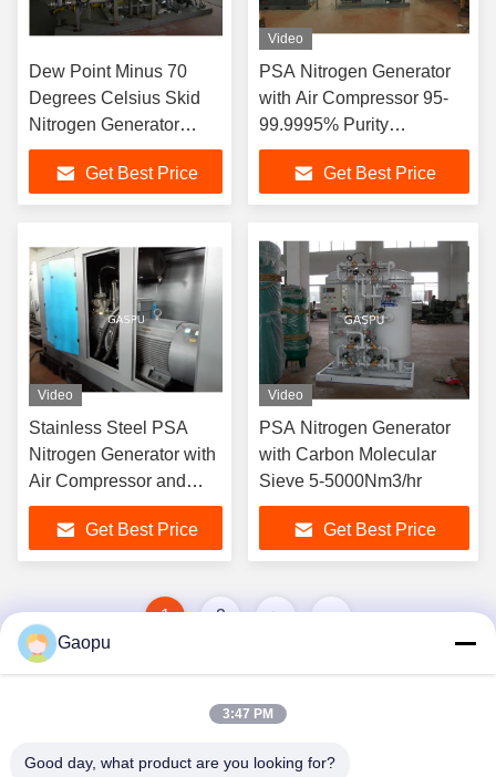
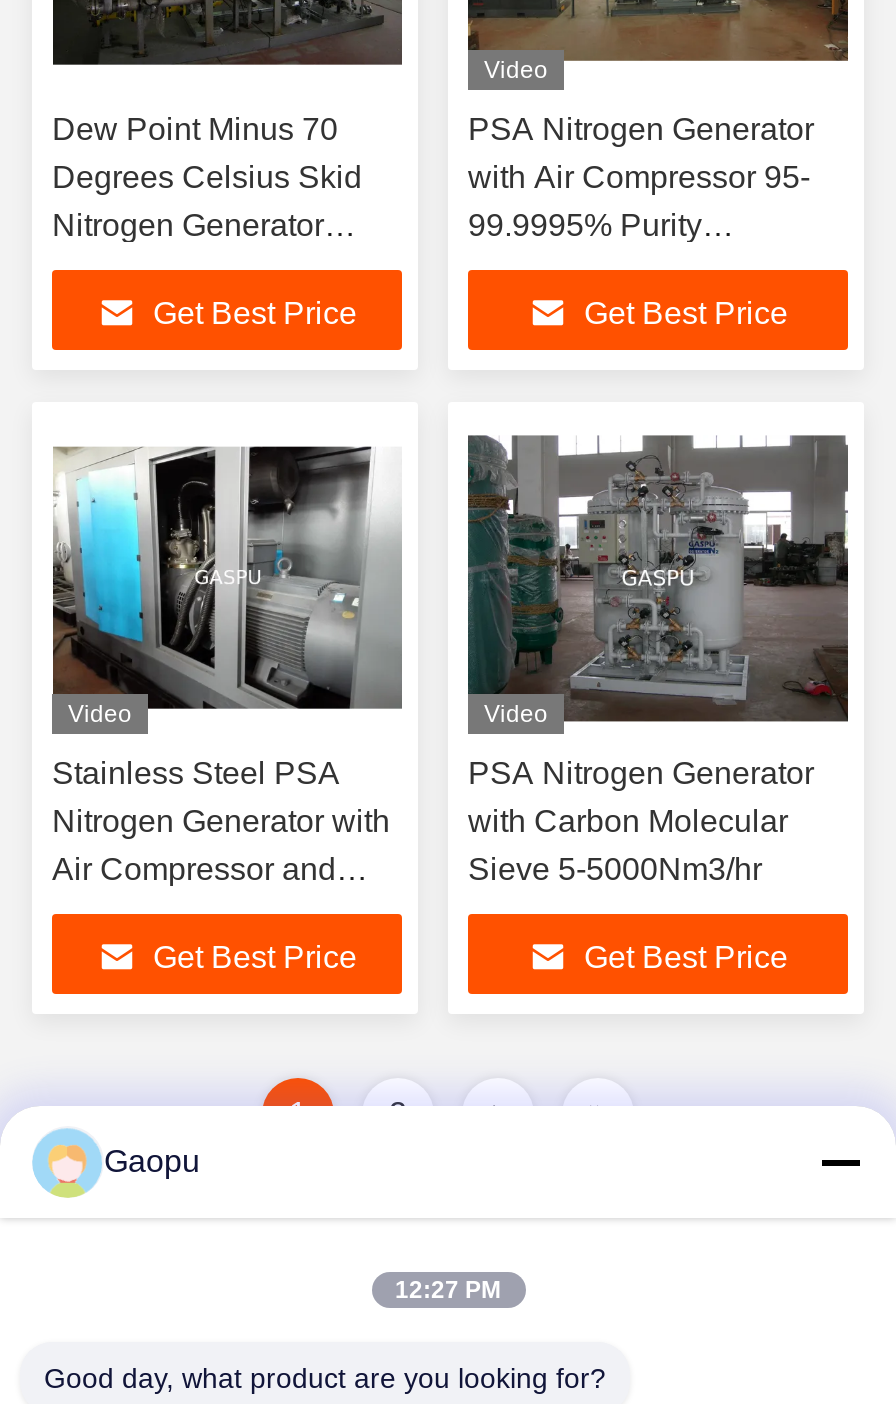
[223,706,273,722] 3:47 PM -> [395,1276,501,1304] 12:27 PM

